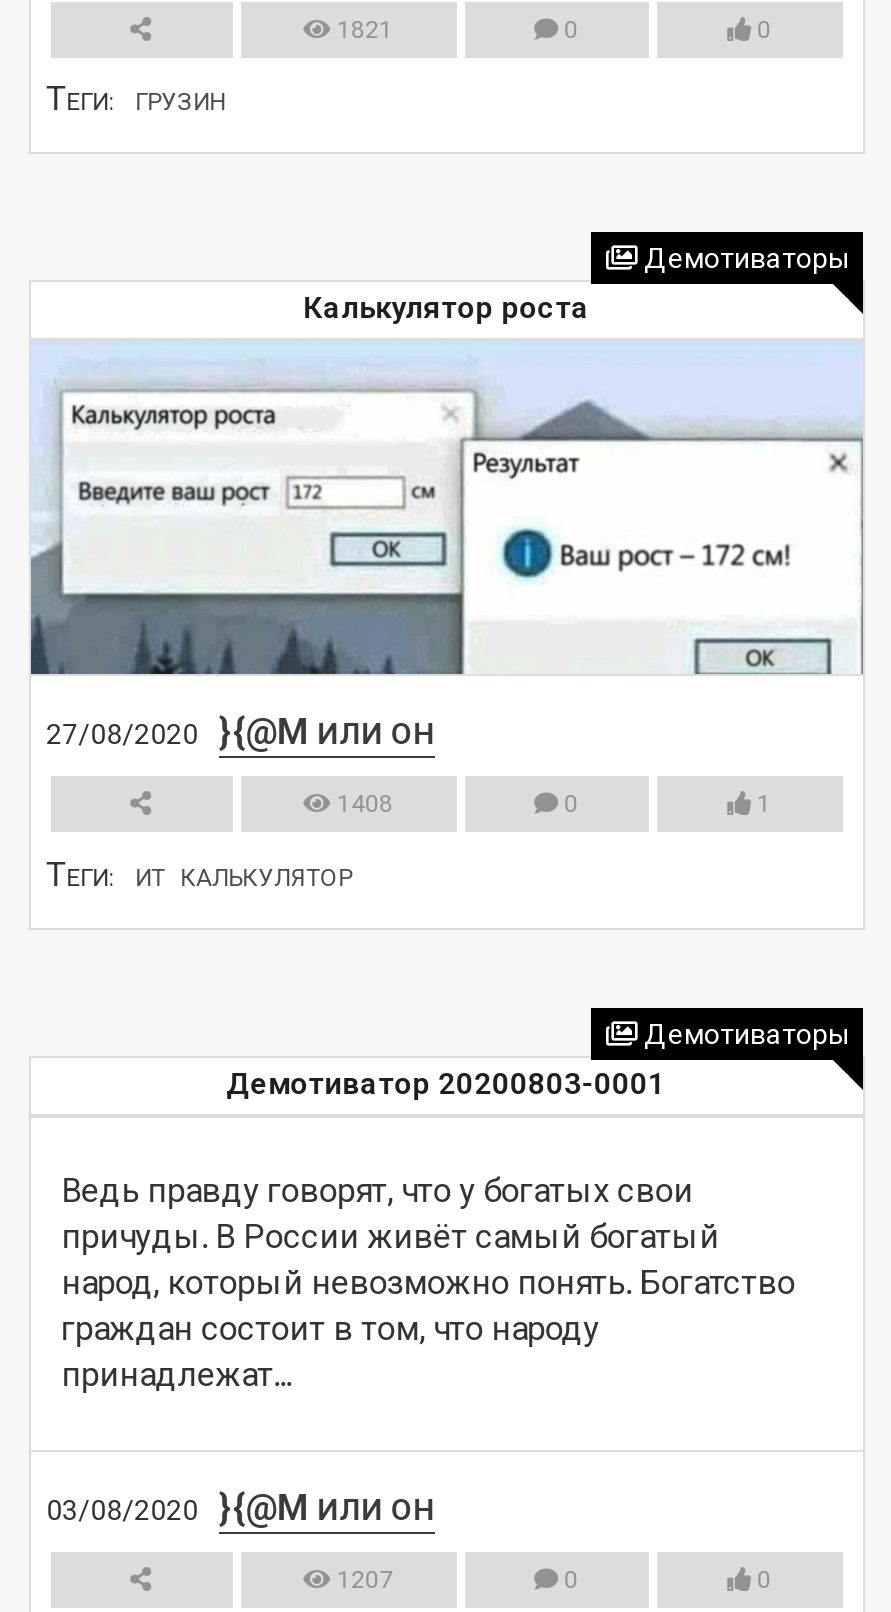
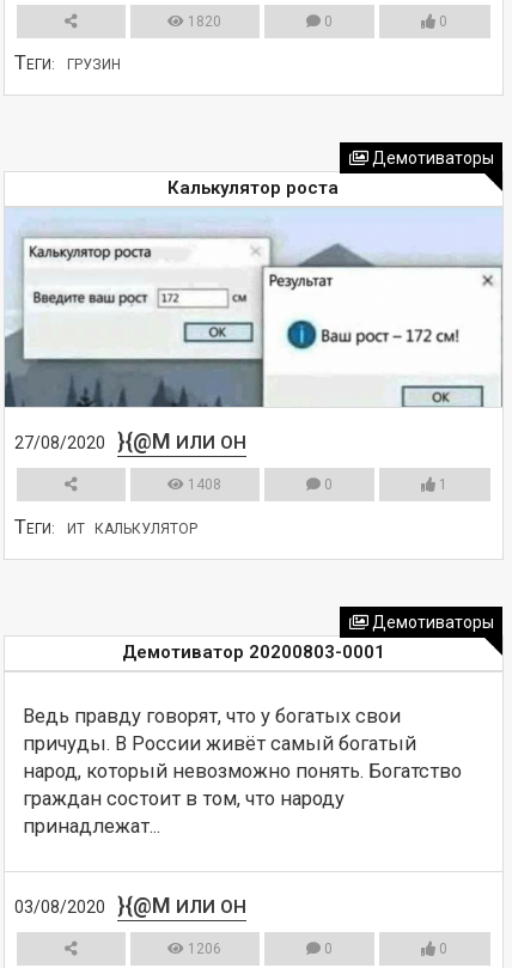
[331,16,393,44] 1821 -> [184,13,221,30] 1820
[331,1566,393,1594] 1207 -> [184,941,221,957] 1206

